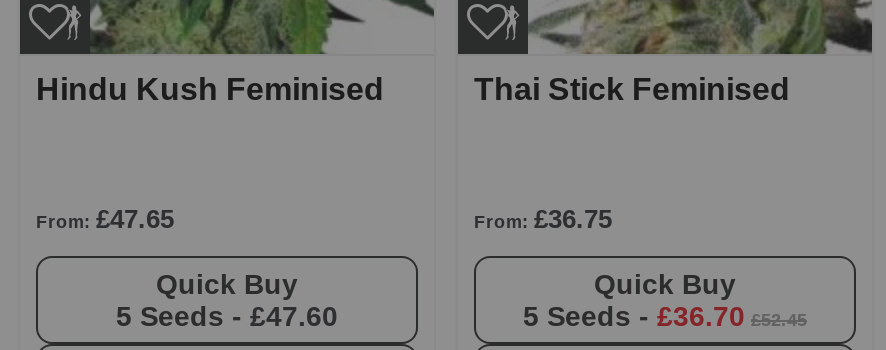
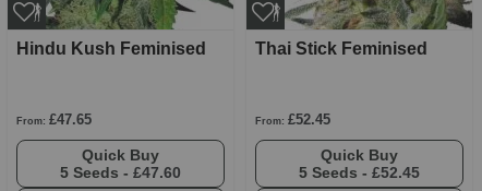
[474,204,612,234] From: £36.75 -> [255,111,330,128] From: £52.45
[523,300,807,332] 5 Seeds - £36.70 £52.45 -> [299,164,420,181] 5 Seeds - £52.45

